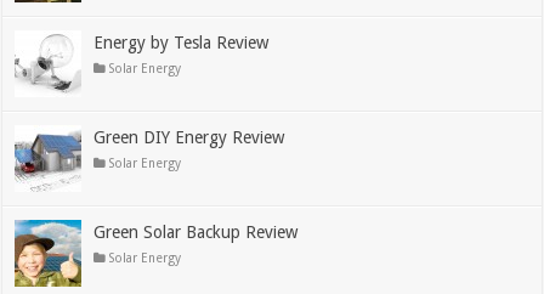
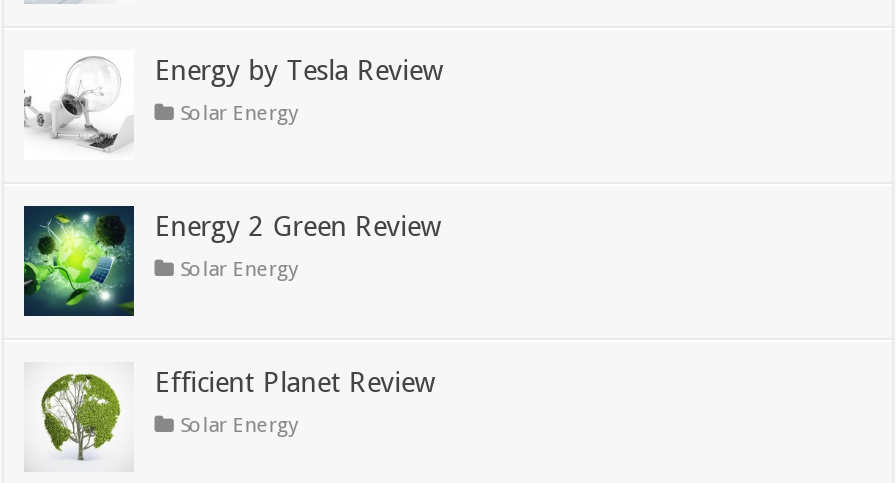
[13,125,284,192] [image] | Green DIY Energy Review -> [22,204,440,318] [image] | Energy 2 Green Review
[13,219,298,288] [image] | Green Solar Backup Review -> [24,362,434,472] [image] | Efficient Planet Review

